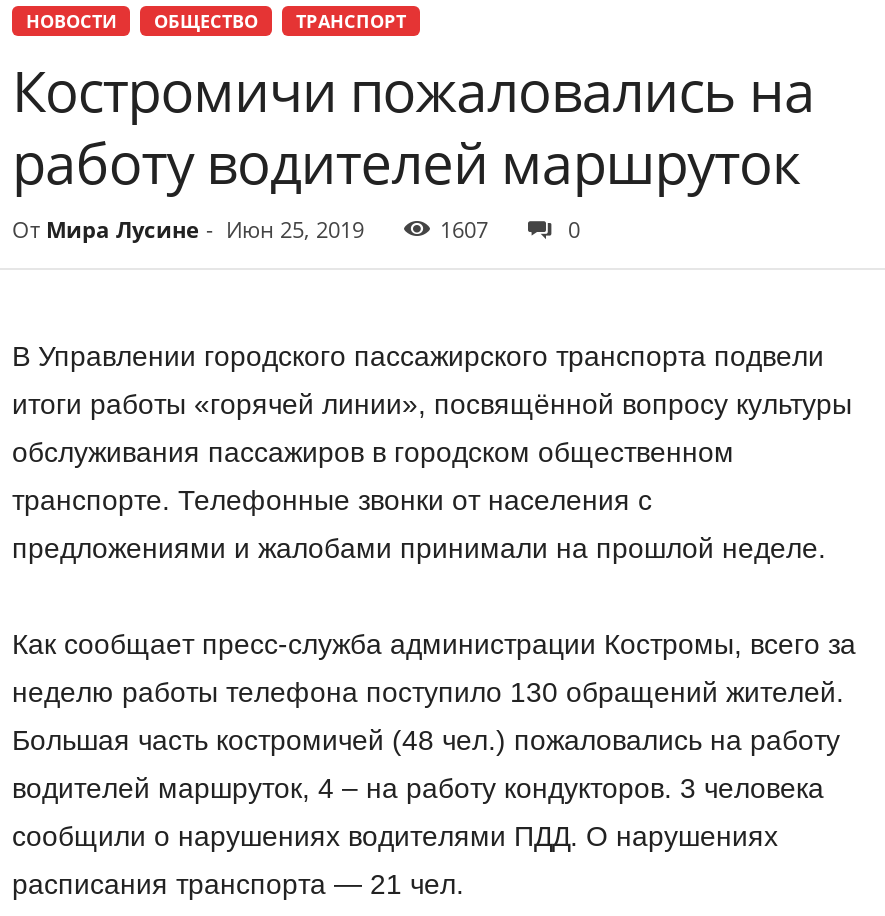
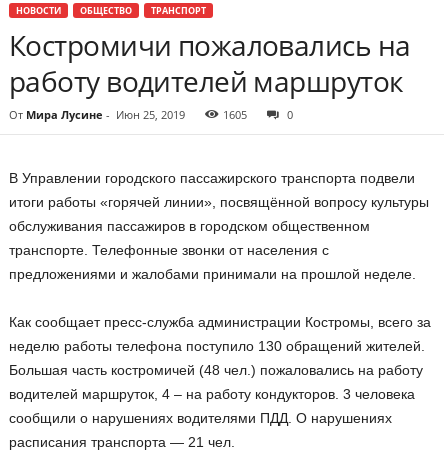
[440,214,488,244] 1607 -> [223,107,247,122] 1605

